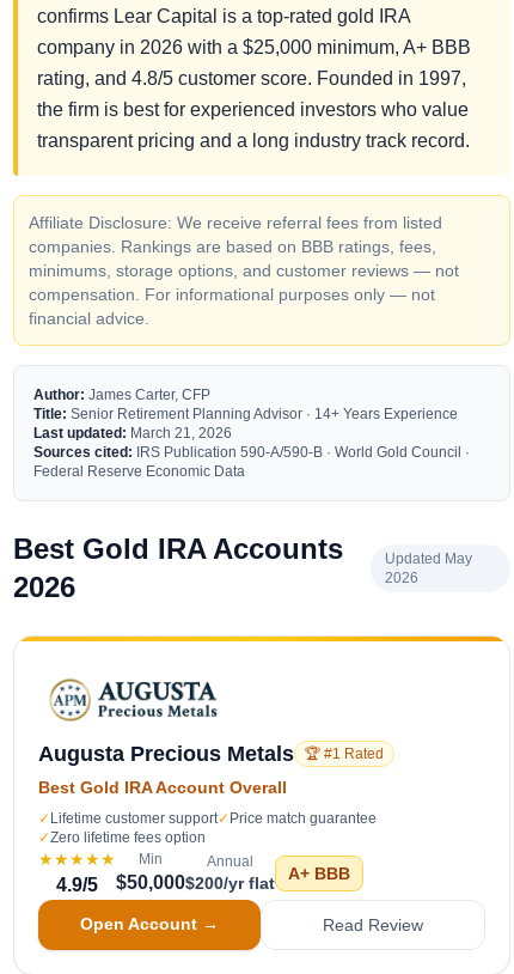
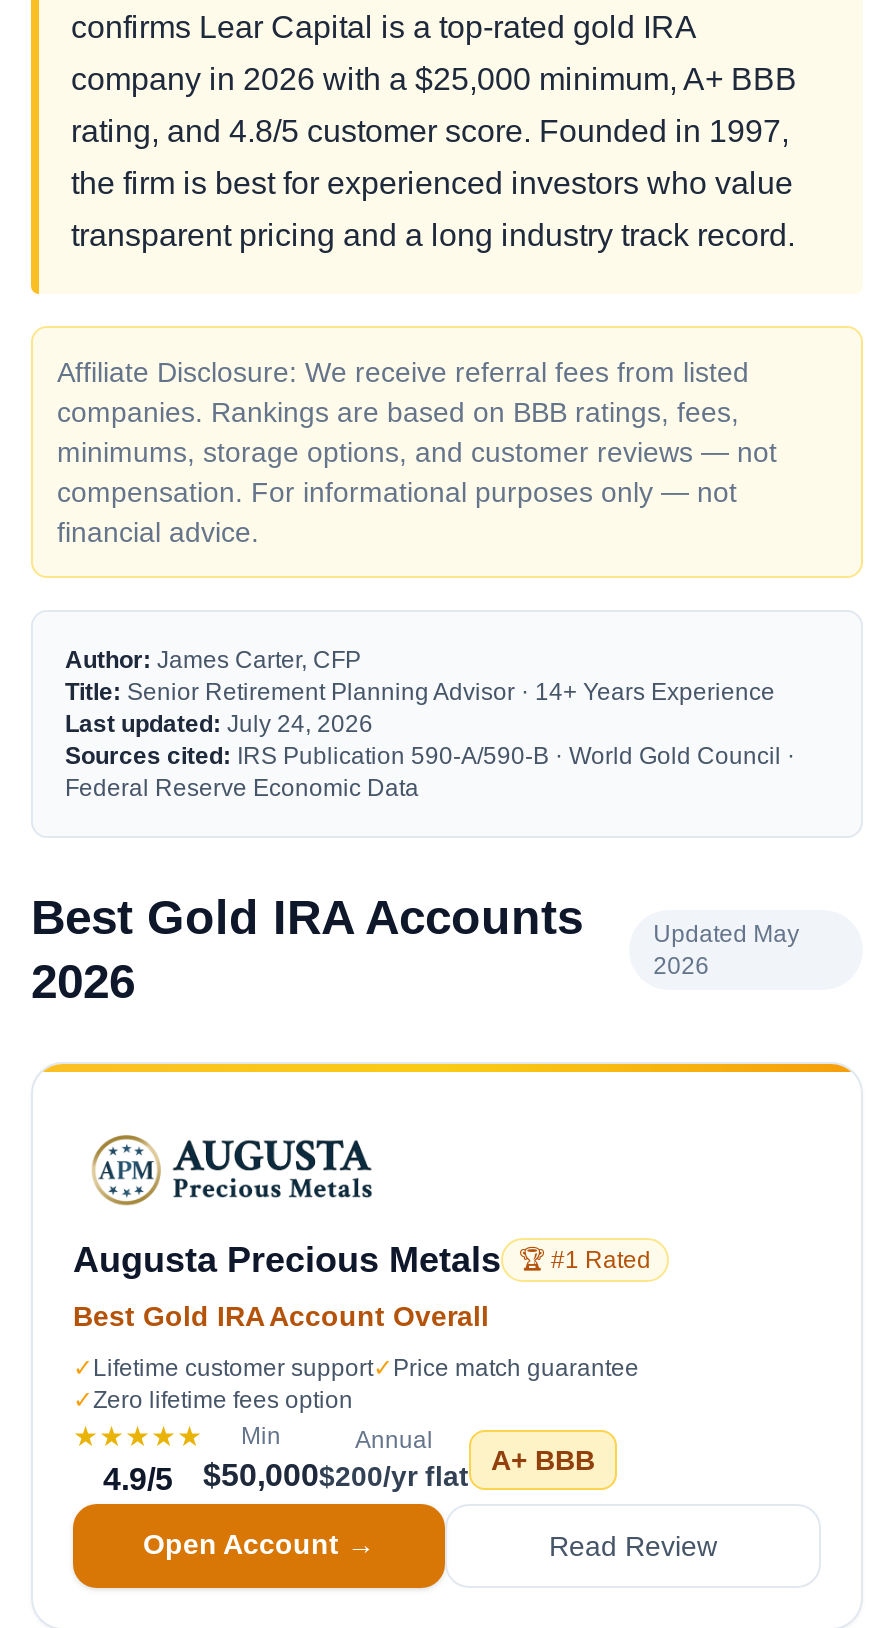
[33,425,232,442] Last updated: March 21, 2026 -> [65,710,373,738] Last updated: July 24, 2026

